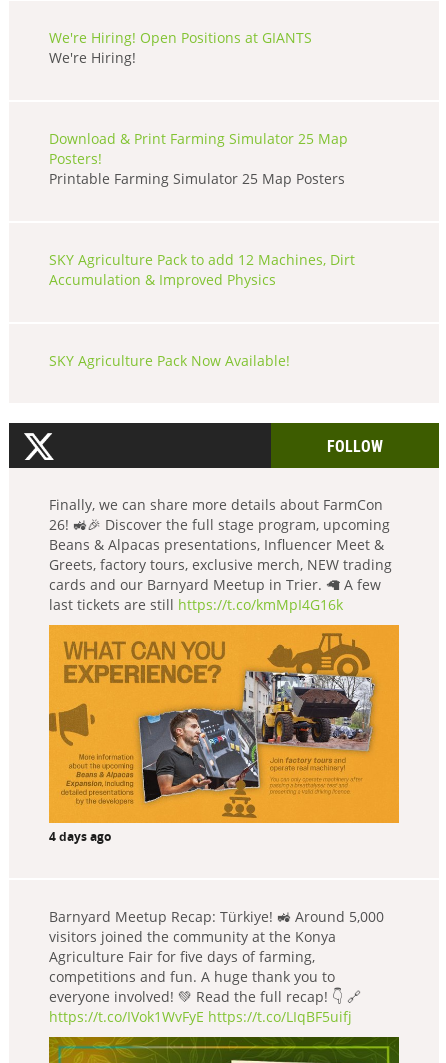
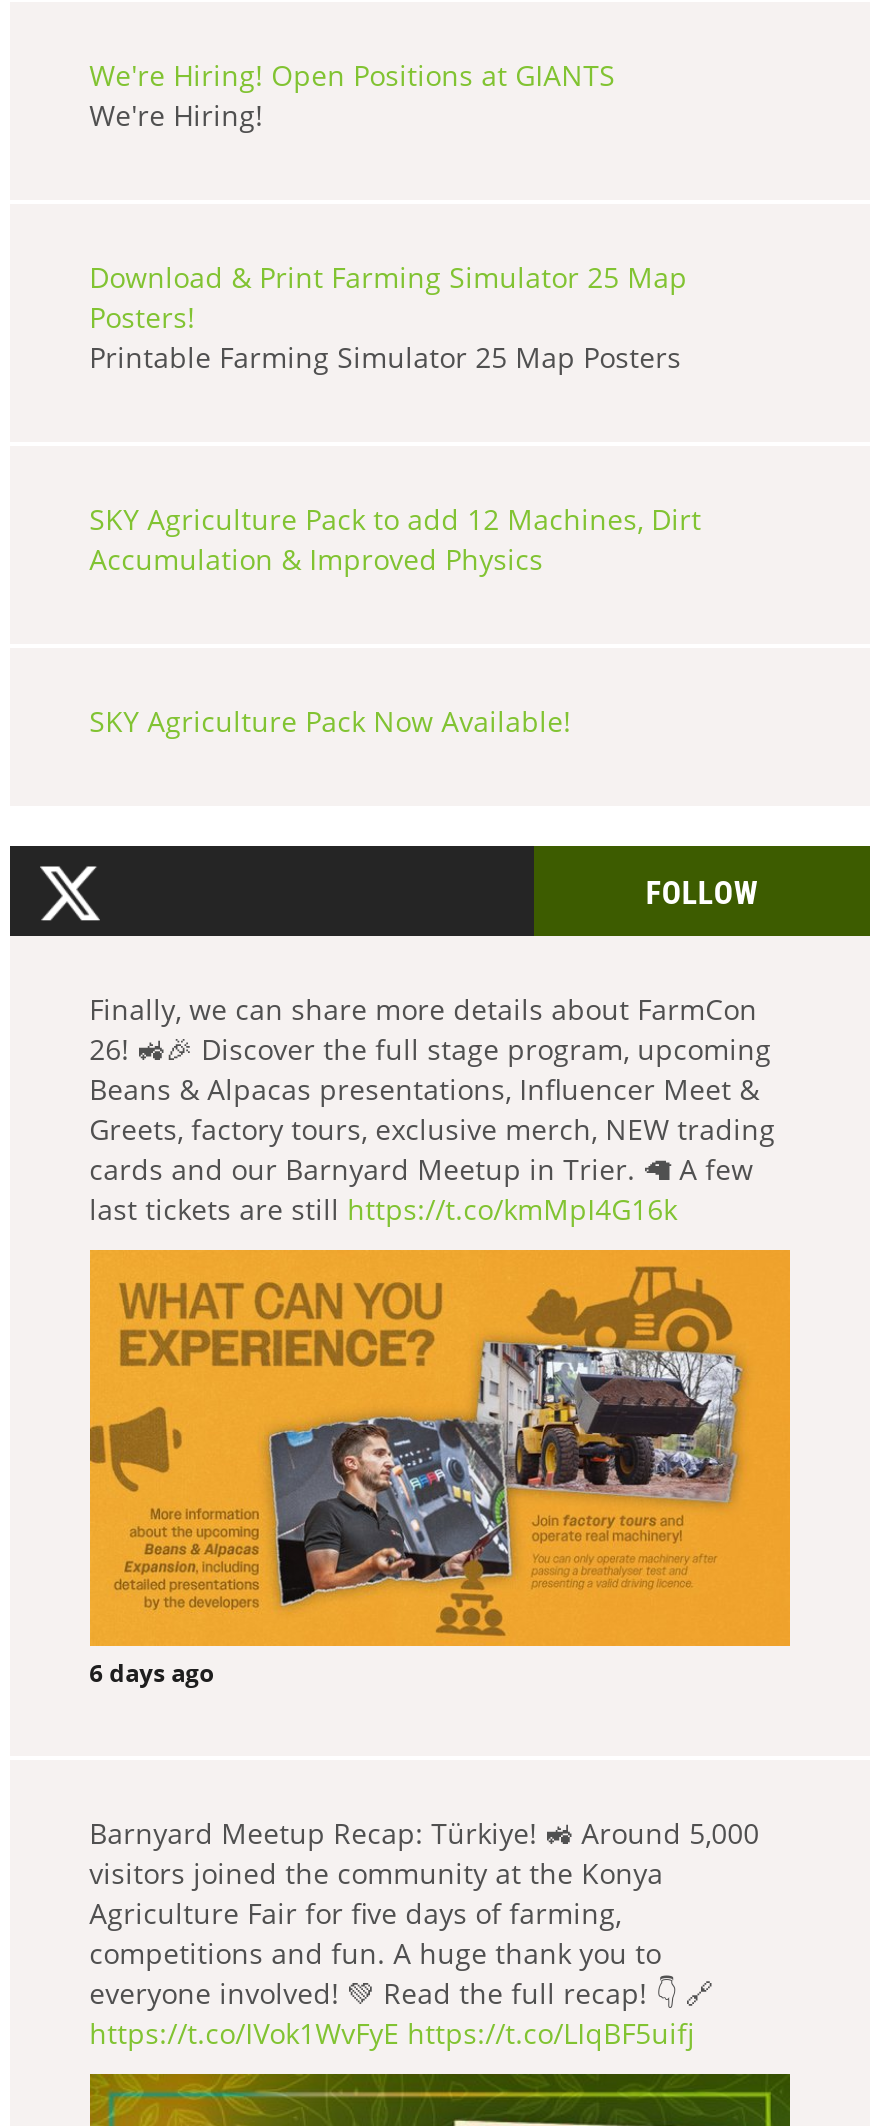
[49,828,111,845] 4 days ago -> [89,1656,213,1690] 6 days ago

